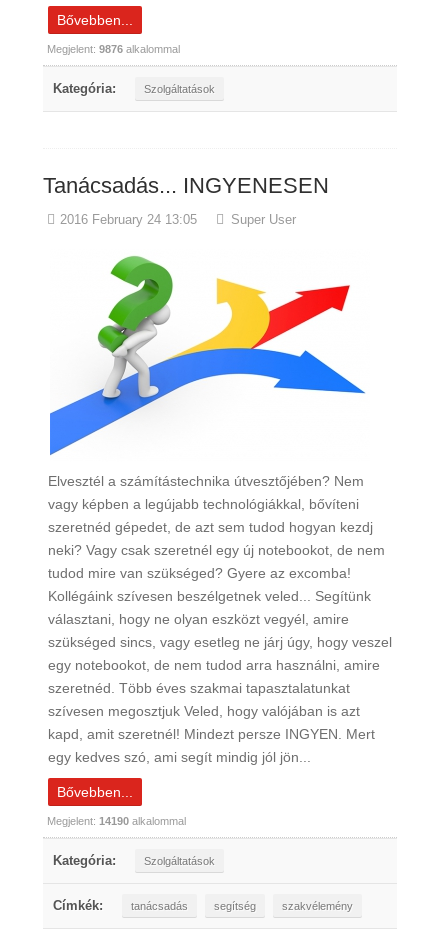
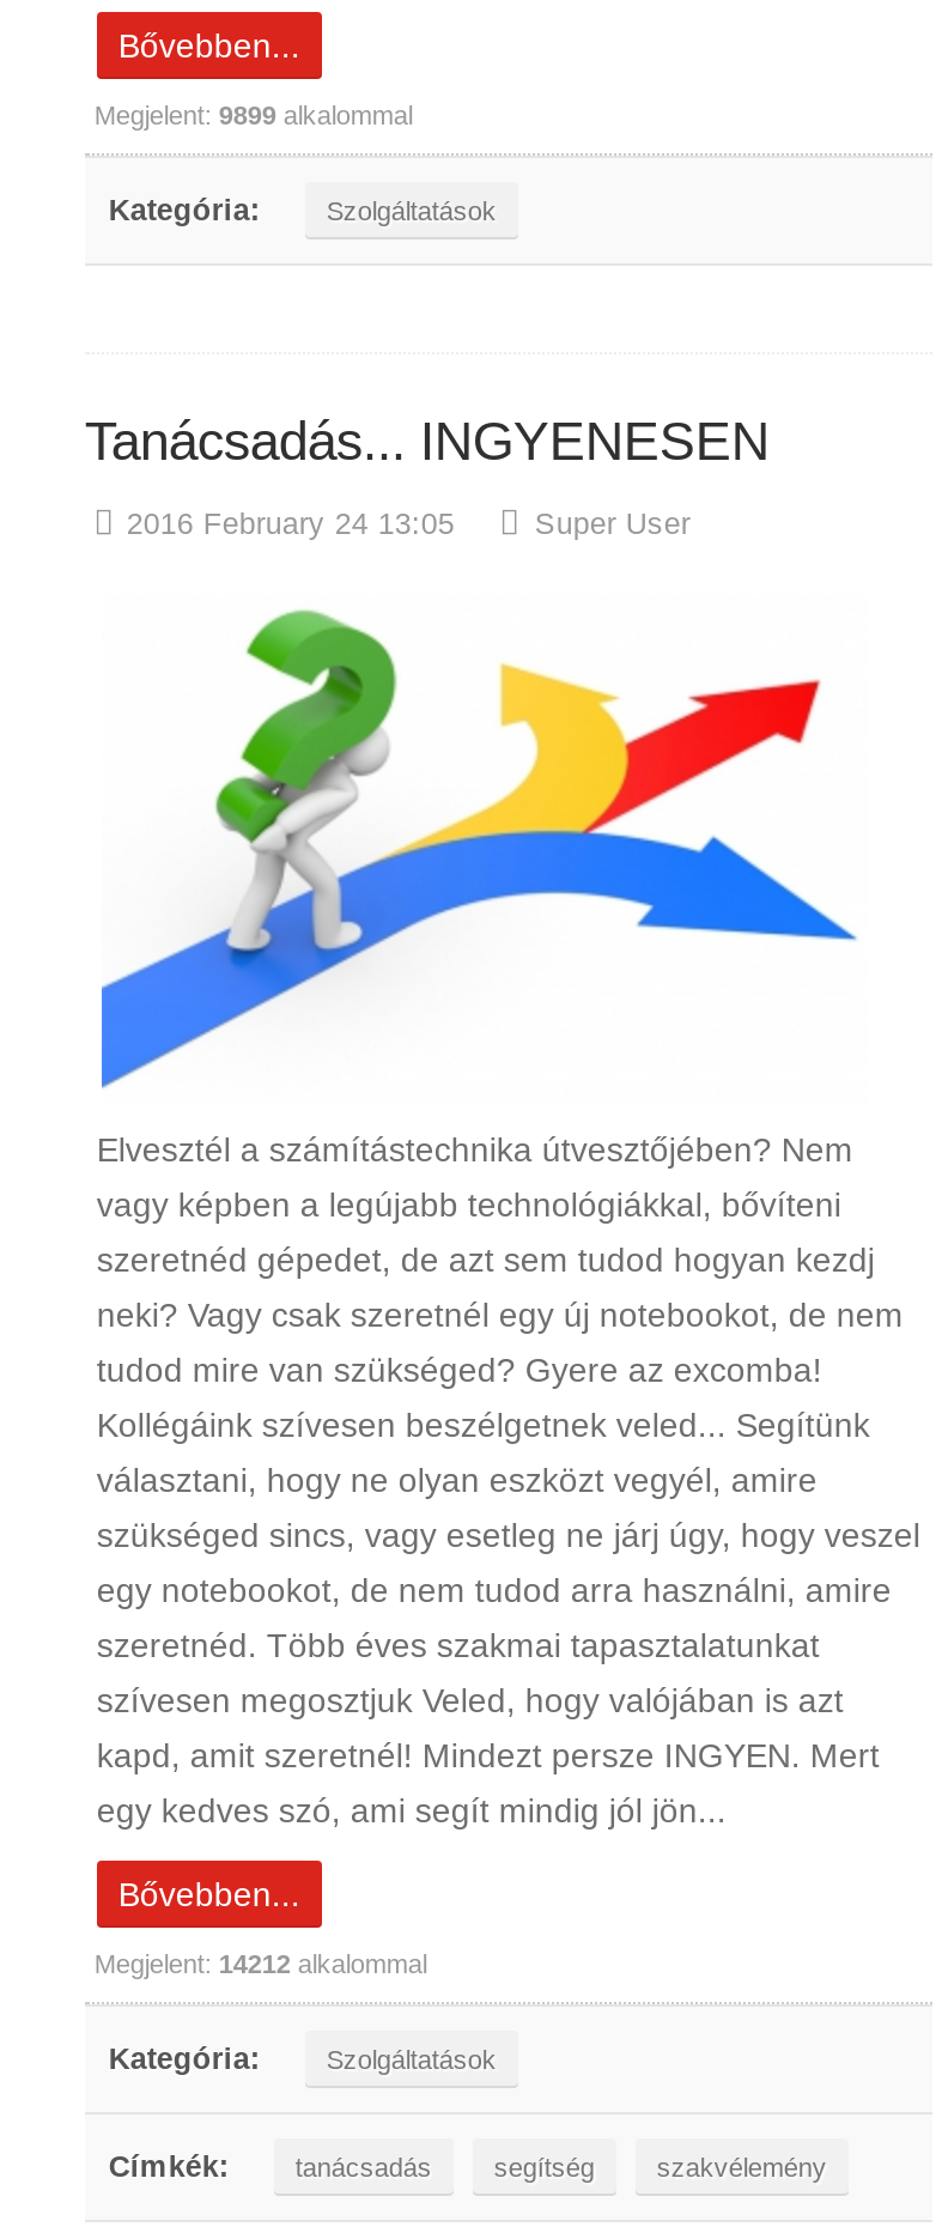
[47,43,180,55] Megjelent: 9876 alkalommal -> [94,101,412,129] Megjelent: 9899 alkalommal
[47,815,186,827] Megjelent: 14190 alkalommal -> [94,1949,427,1978] Megjelent: 14212 alkalommal

